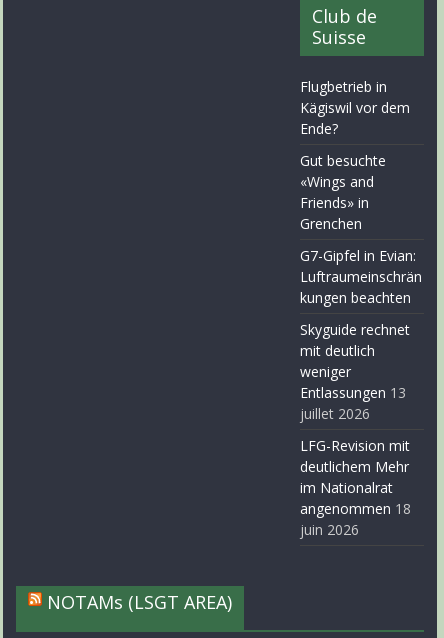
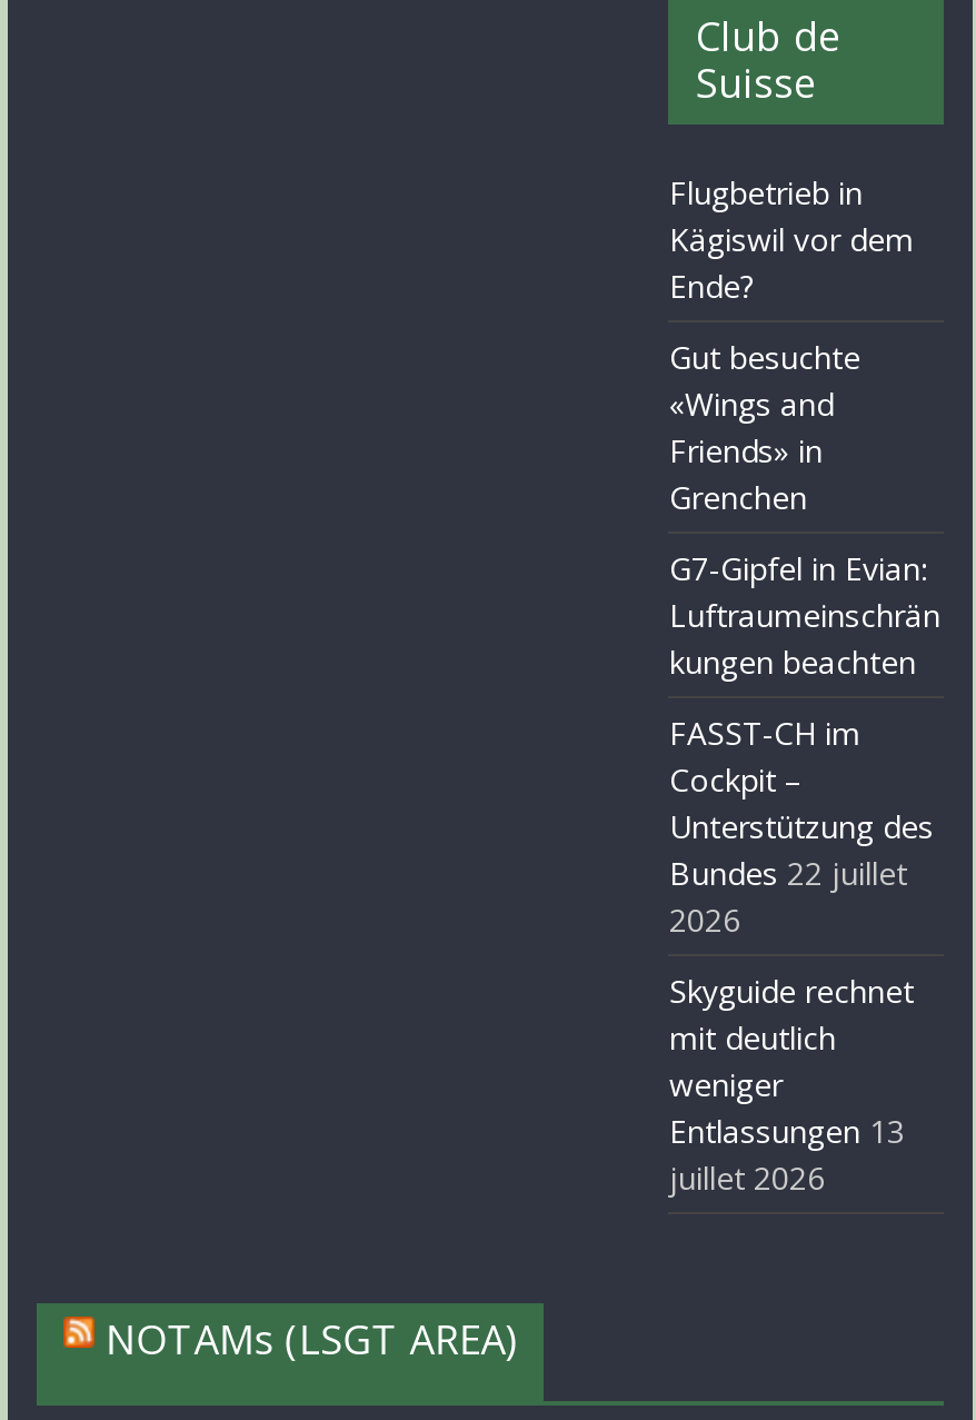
none -> [669,712,934,941] FASST-CH im | Cockpit – | Unterstützung des | Bundes 22 juillet | 2026
moved [300,320,410,423] -> [669,970,914,1199]: Skyguide rechnet | mit deutlich | weniger | Entlassungen 13 | juillet 2026
[300,436,411,539] LFG-Revision mit | deutlichem Mehr | im Nationalrat | angenommen 18 | juin 2026 -> none

